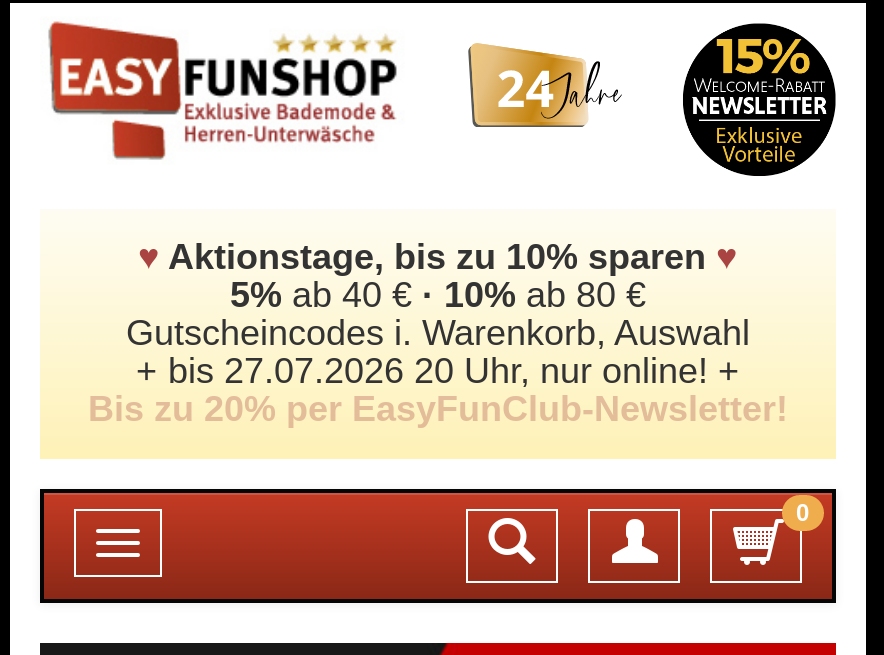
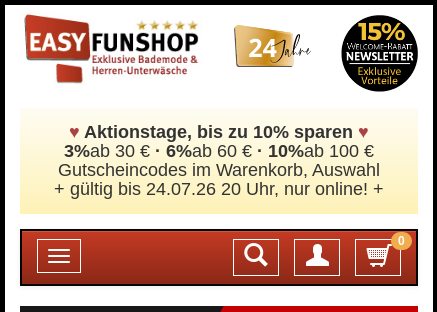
[88,275,788,429] 5% ab 40 €· 10% ab 80 € | Gutscheincodes i. Warenkorb, Auswahl | + bis 27.07.2026 20 Uhr, nur online! + | Bis zu 20% per EasyFunClub-Newsletter! -> [54,141,384,199] 3%ab 30 €· 6%ab 60 €· 10%ab 100 € | Gutscheincodes im Warenkorb, Auswahl | + gültig bis 24.07.26 20 Uhr, nur online! +

